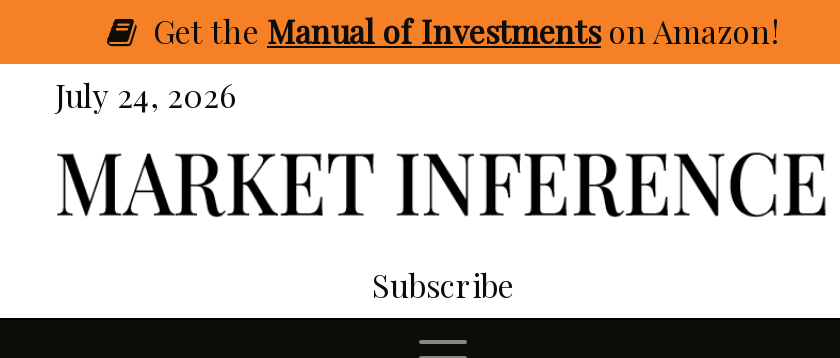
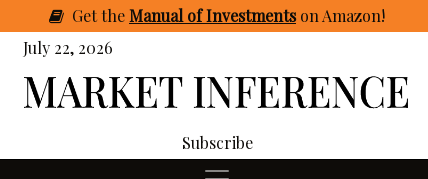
[55,74,237,116] July 24, 2026 -> [23,37,113,58] July 22, 2026

